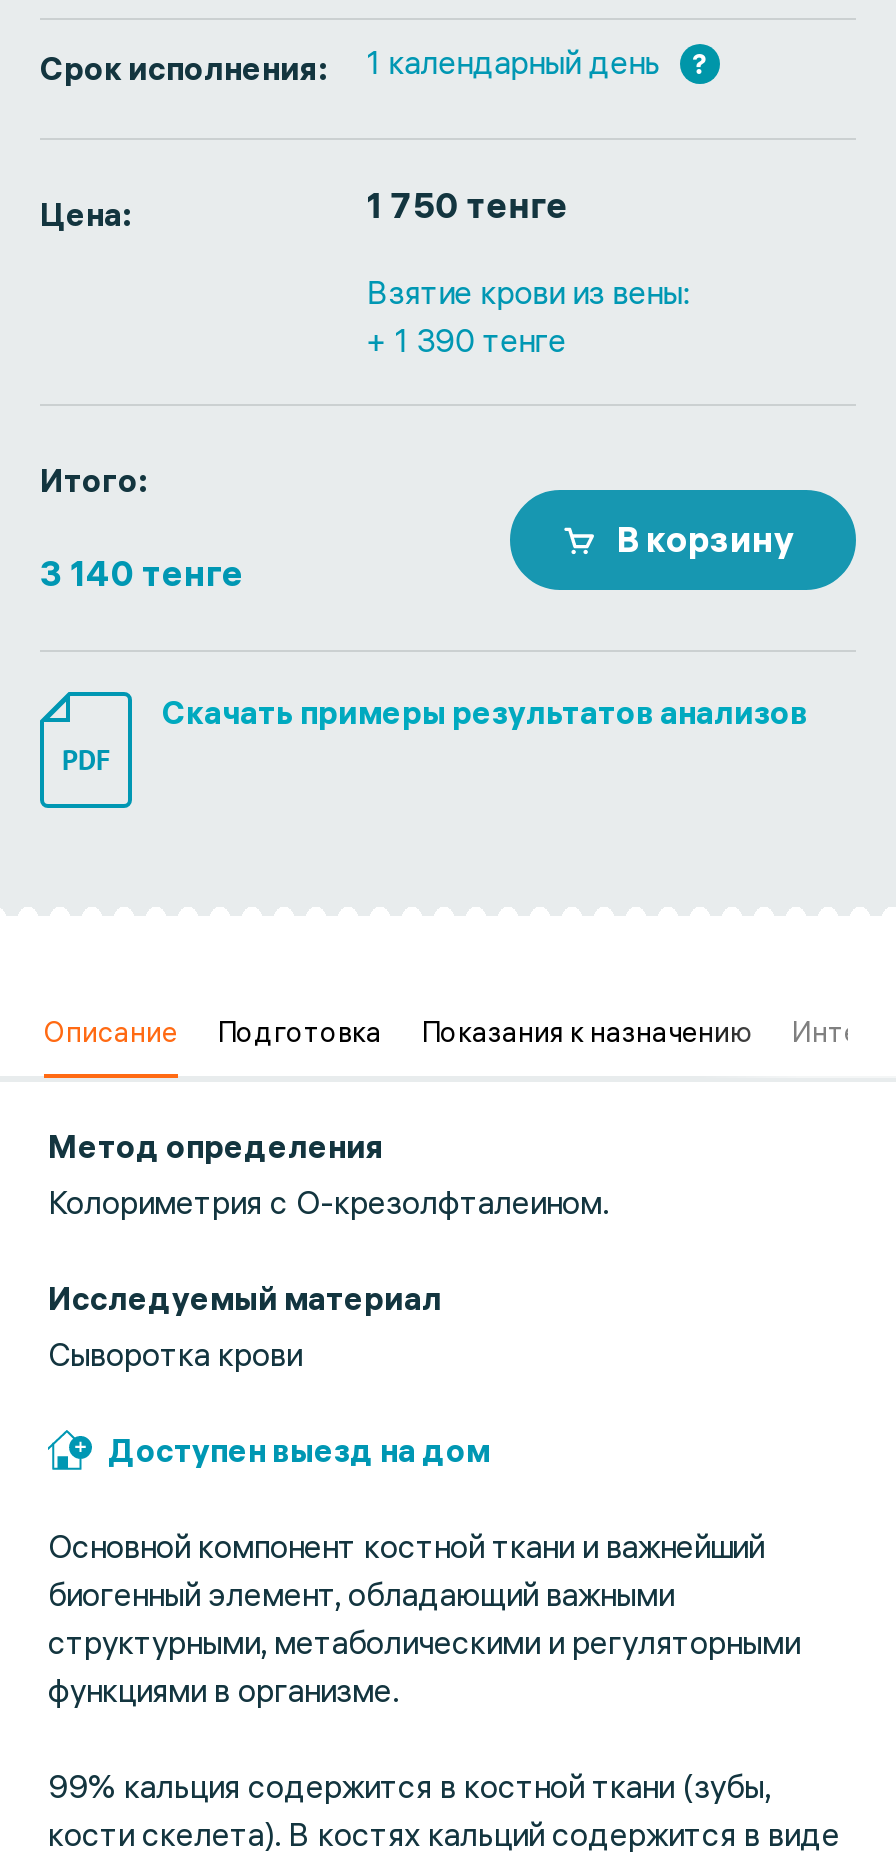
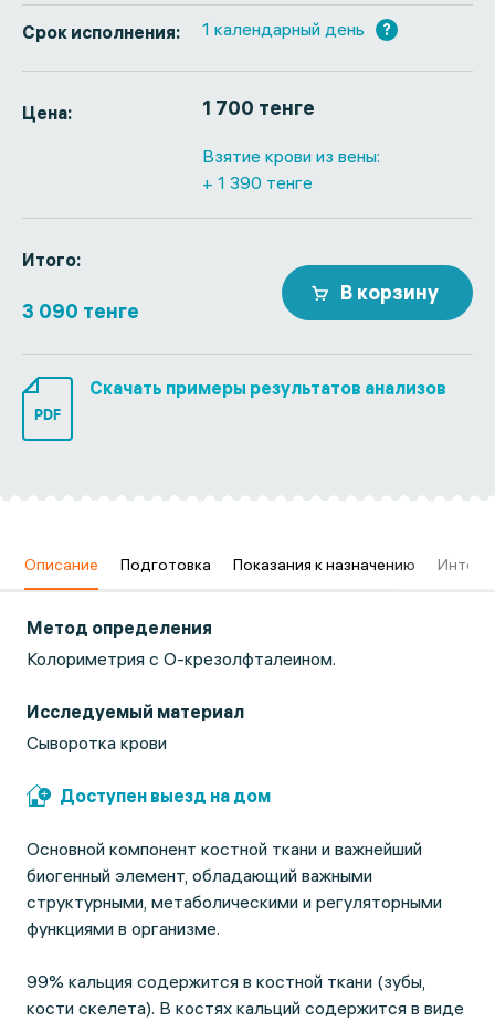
[366,182,568,228] 1 750 тенге -> [202,95,315,120] 1 700 тенге
[40,550,244,596] 3 140 тенге -> [22,298,139,324] 3 090 тенге

